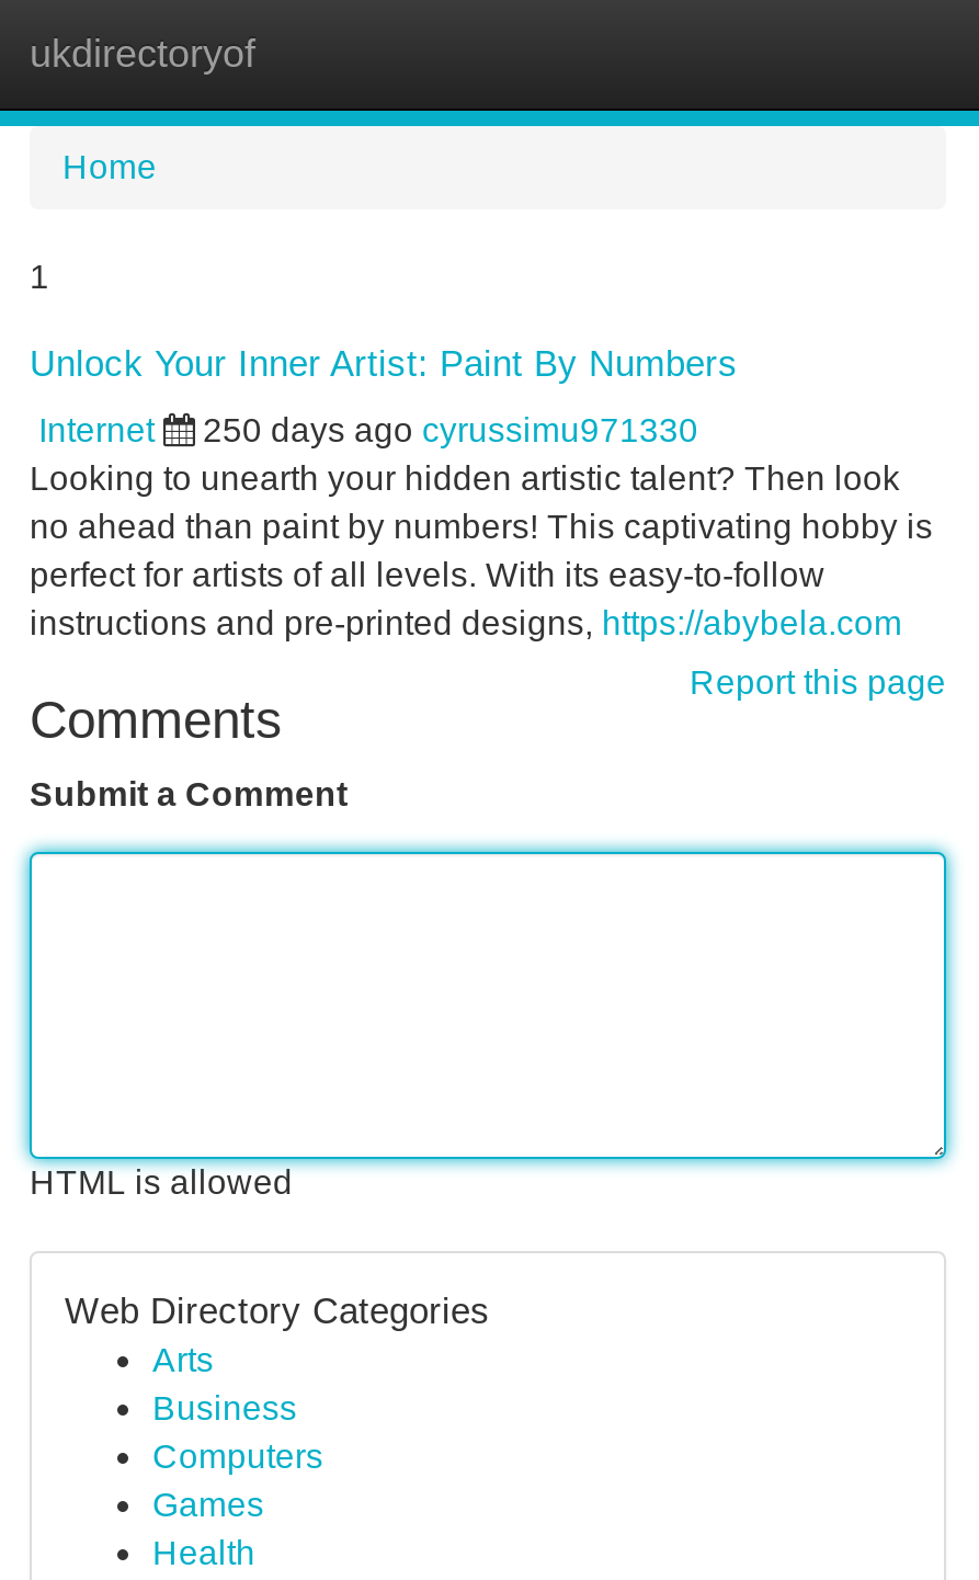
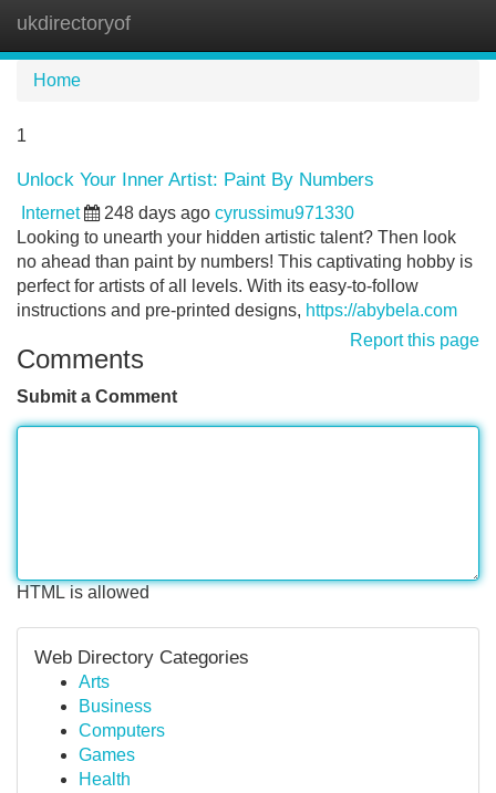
[203,411,698,448] 250 days ago cyrussimu971330 -> [104,204,354,222] 248 days ago cyrussimu971330

